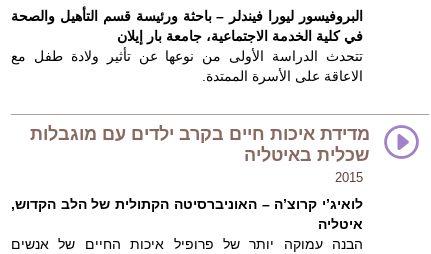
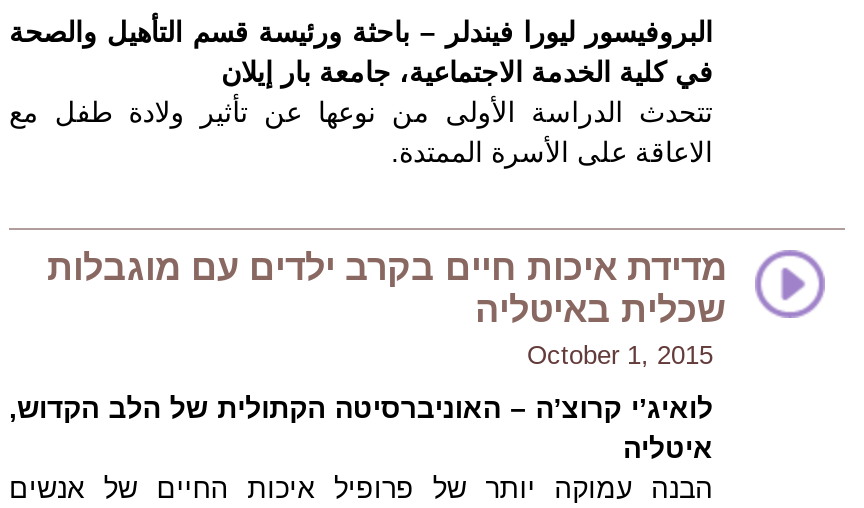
[335,170,363,185] 2015 -> [527,340,713,370] October 1, 2015

